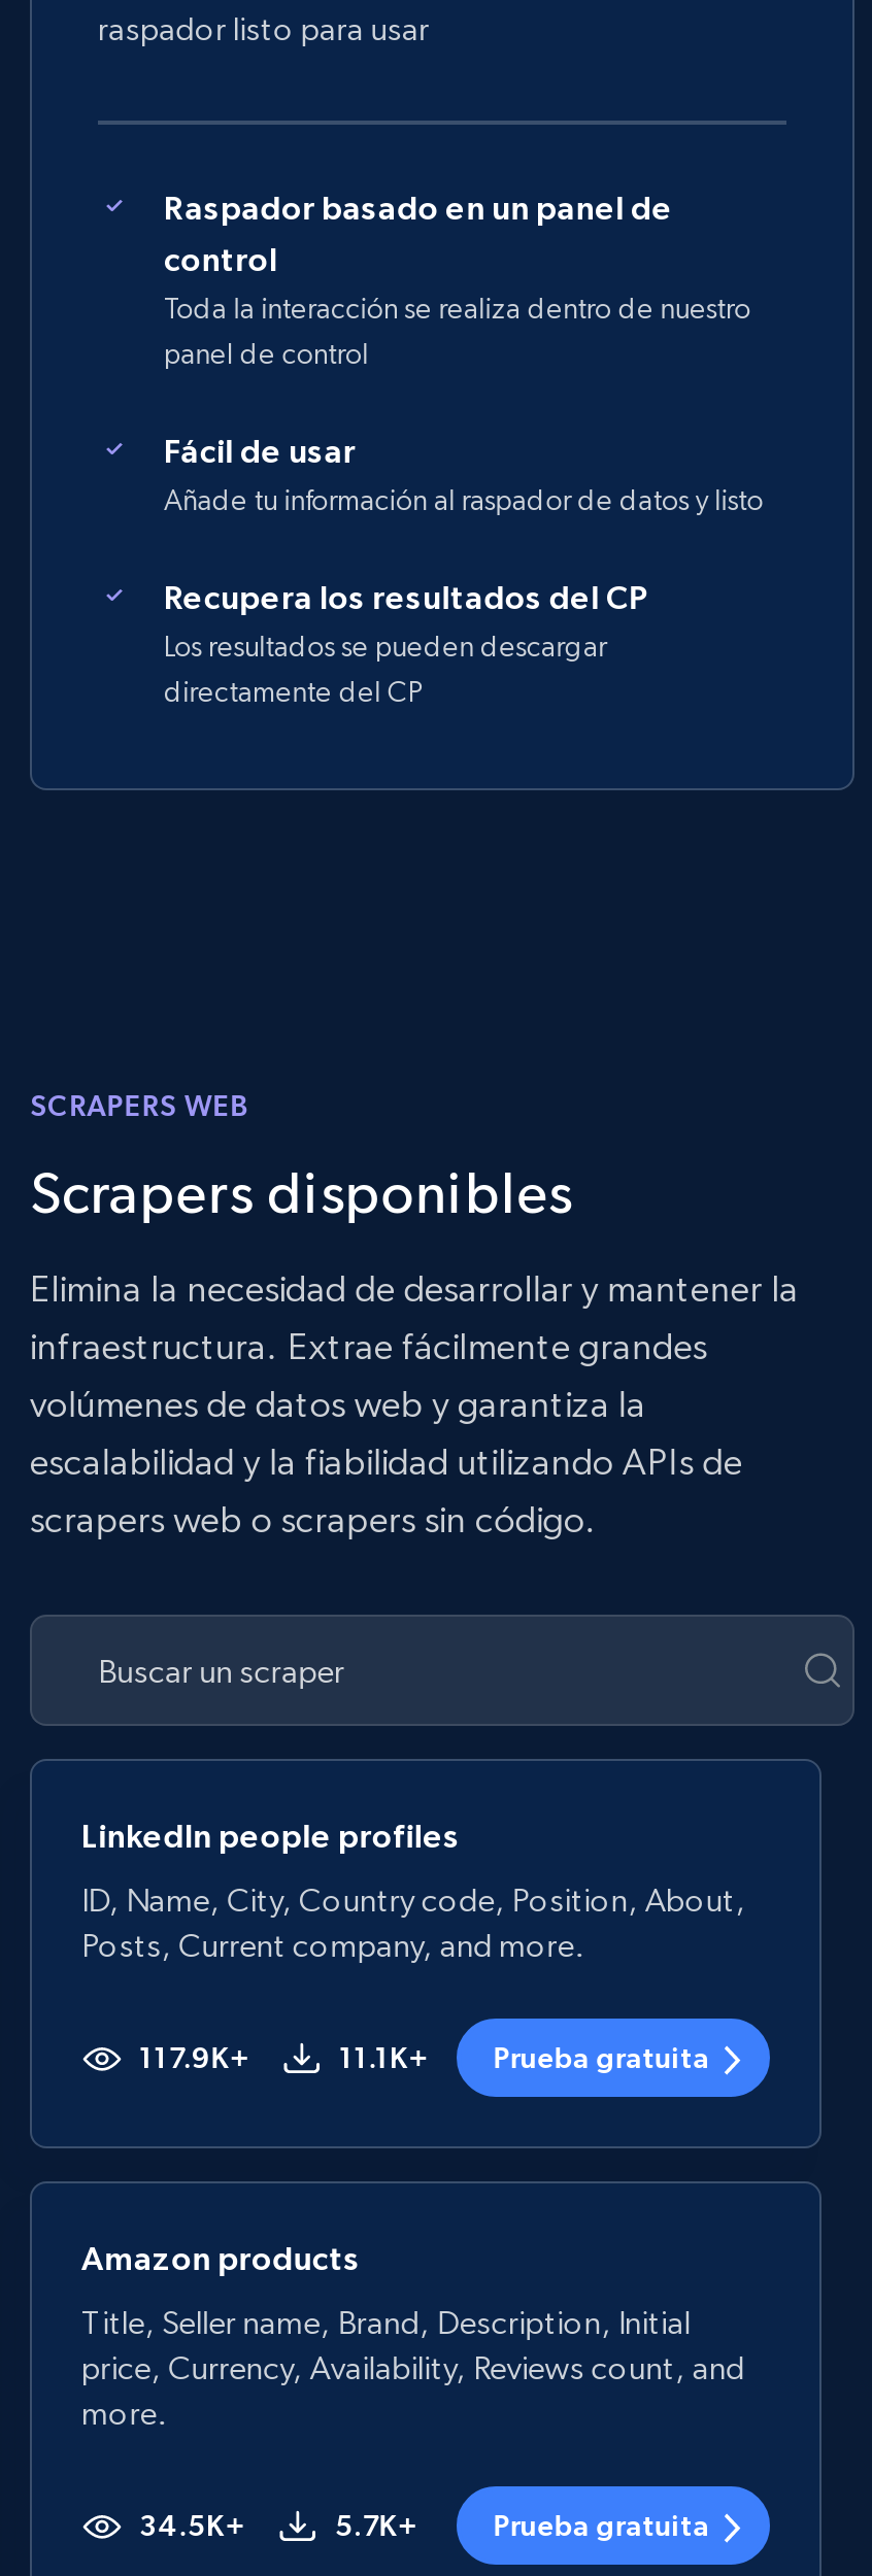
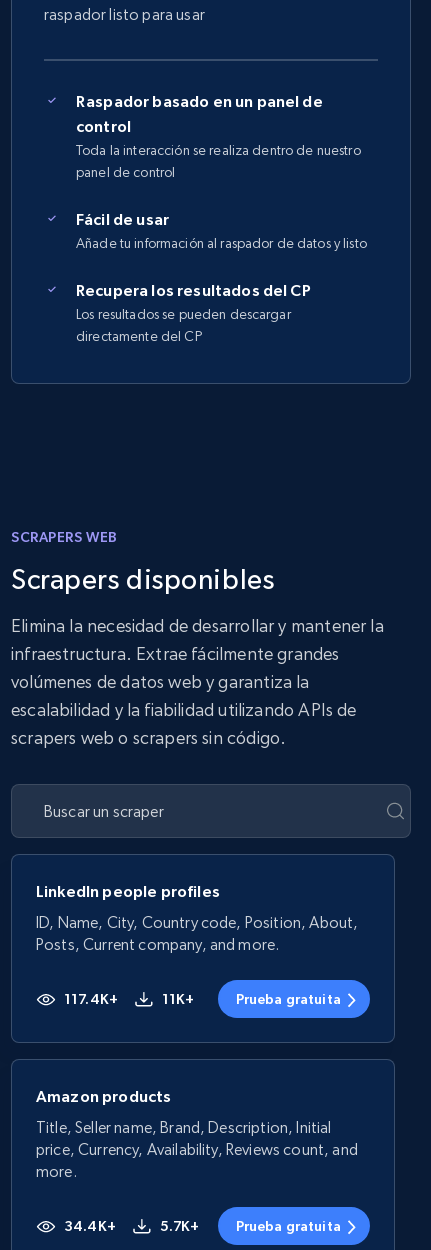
[139,2041,427,2074] 117.9K+ | 11.1K+ -> [64,991,194,1007] 117.4K+ | 11K+
[139,2509,244,2542] 34.5K+ -> [64,1218,116,1234] 34.4K+

